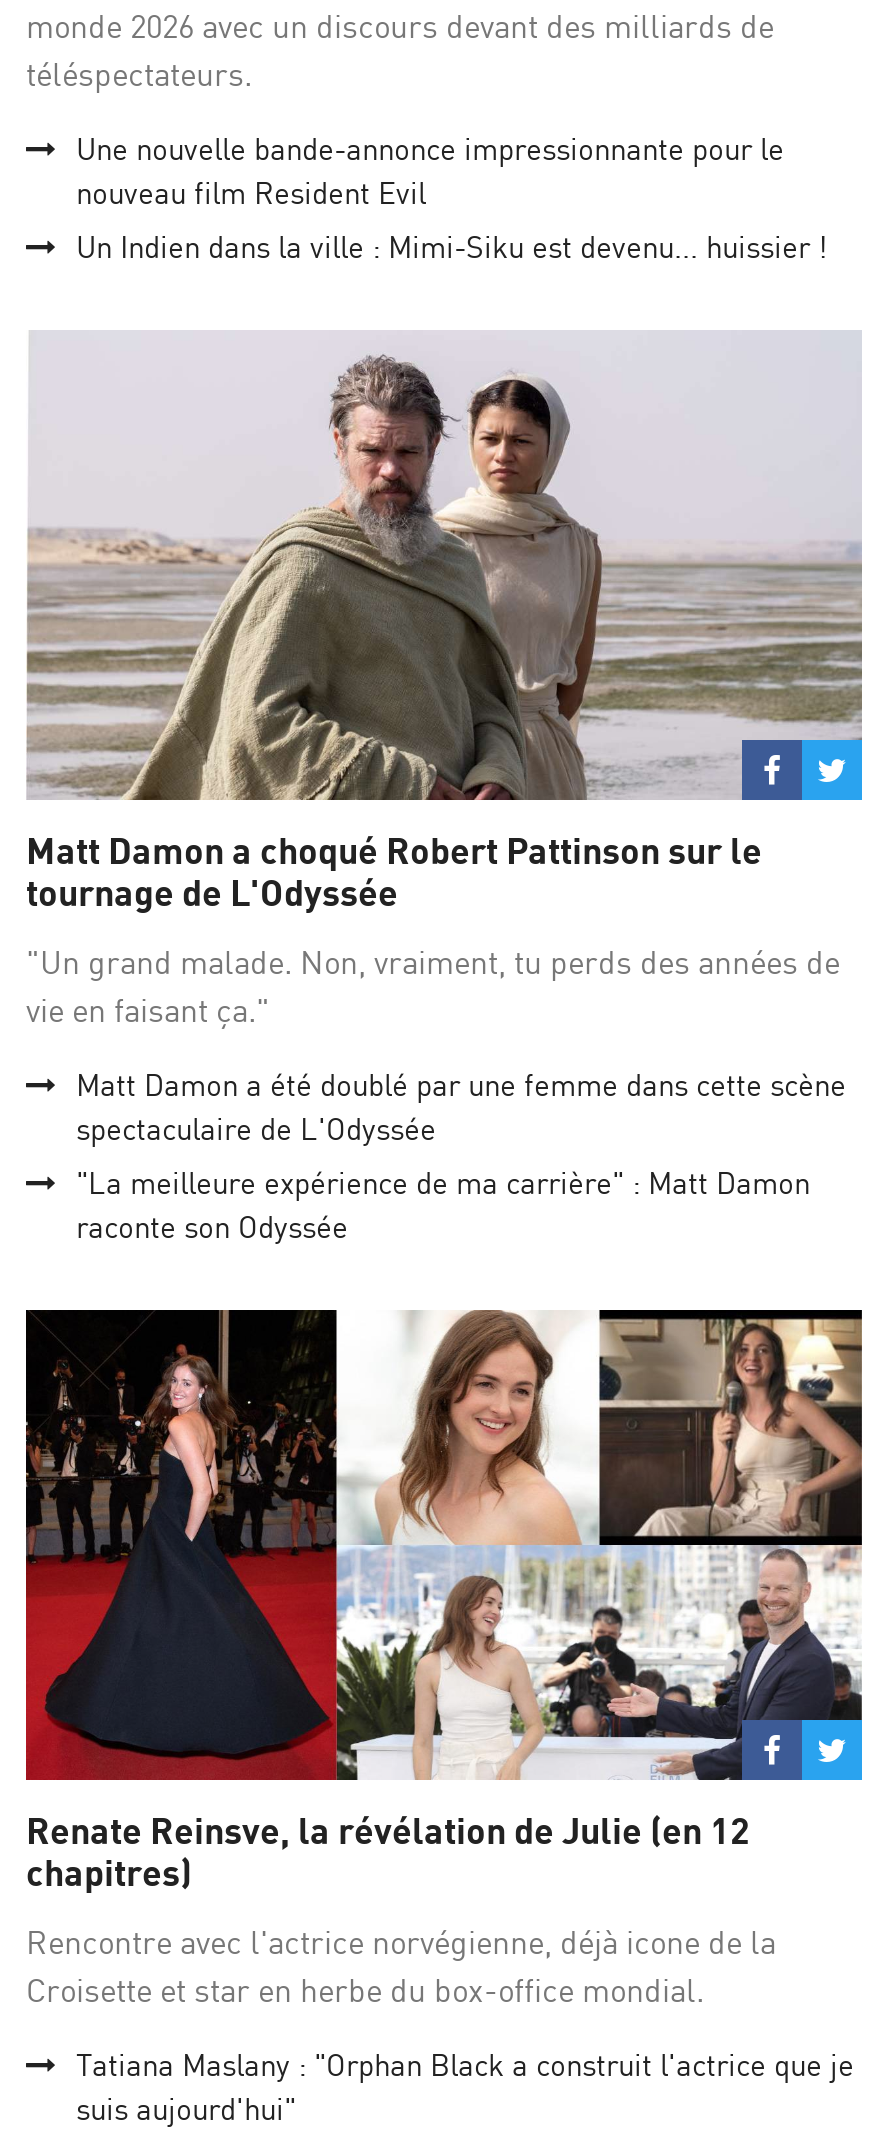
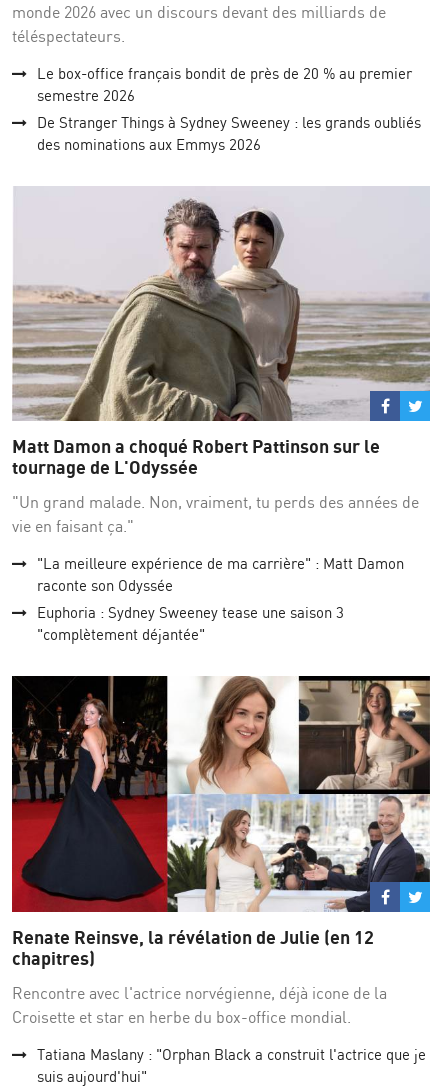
[76,128,828,264] Une nouvelle bande-annonce impressionnante pour le | nouveau film Resident Evil | Un Indien dans la ville : Mimi-Siku est devenu... huissier ! -> [37,64,421,154] Le box-office français bondit de près de 20 % au premier | semestre 2026 | De Stranger Things à Sydney Sweeney : les grands oubliés | des nominations aux Emmys 2026
[76,1065,846,1147] Matt Damon a été doublé par une femme dans cette scène | spectaculaire de L'Odyssée -> none
moved [76,1163,810,1245] -> [37,554,404,595]: "La meilleure expérience de ma carrière" : Matt Damon | raconte son Odyssée
none -> [37,603,344,644] Euphoria : Sydney Sweeney tease une saison 3 | "complètement déjantée"

